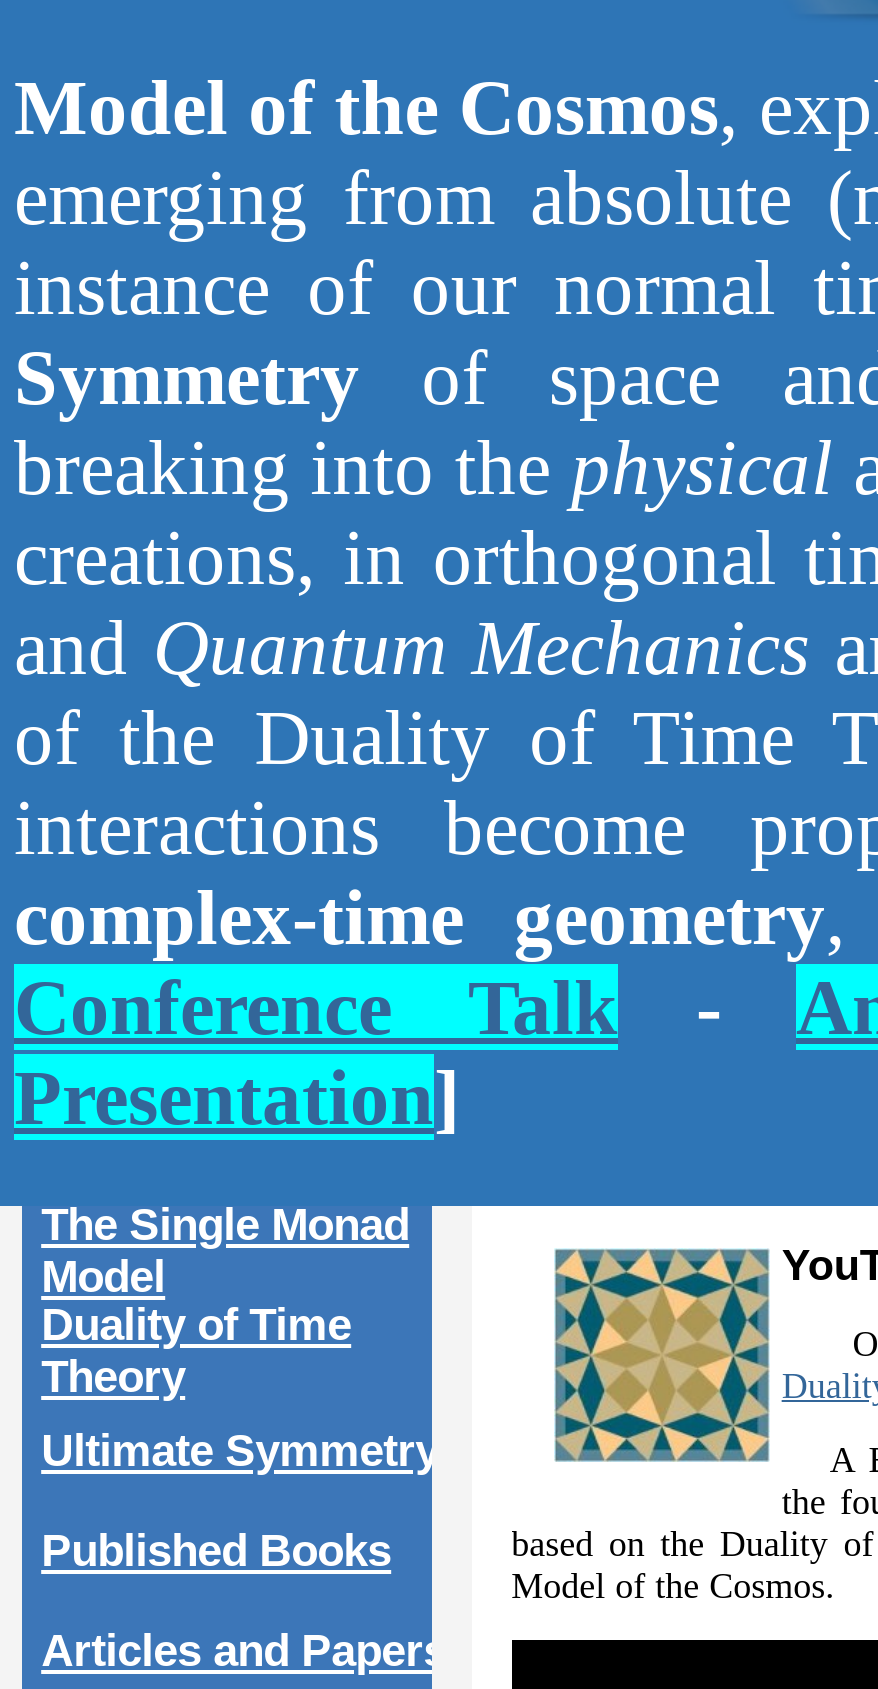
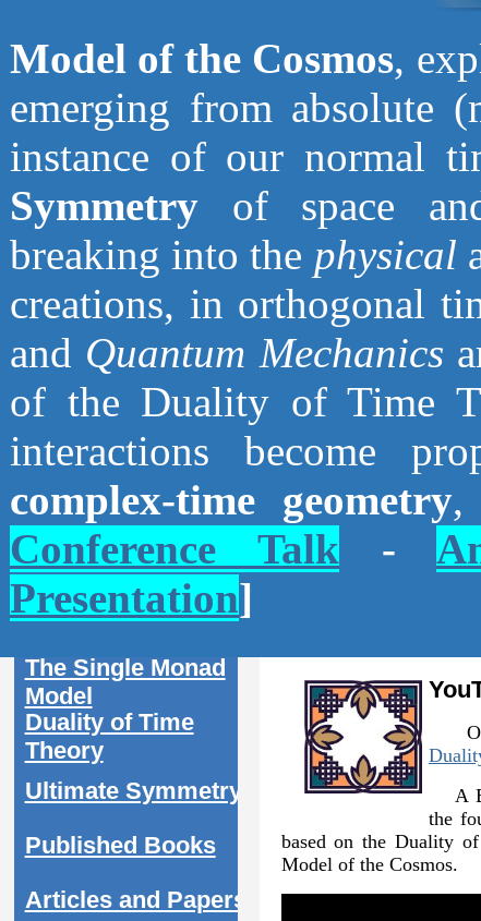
[554,1248,770,1464] [image] -> [303,680,422,797] [image]

